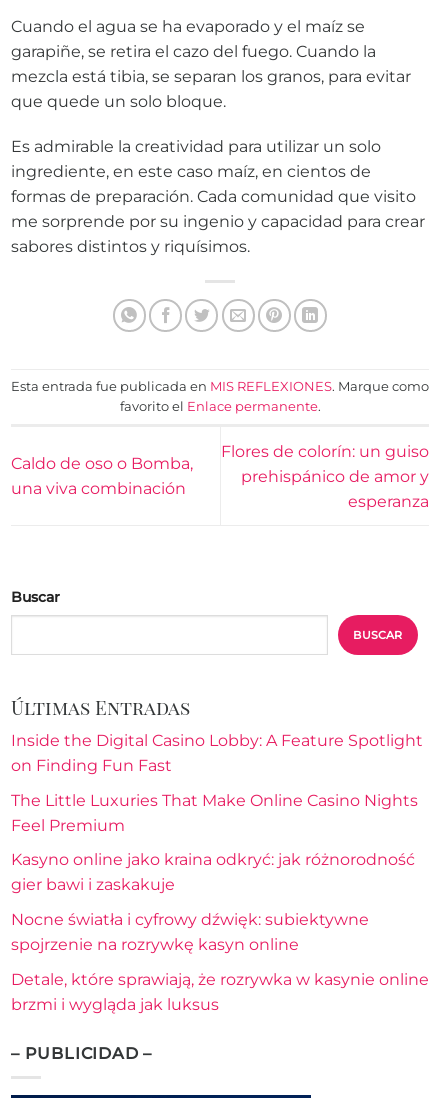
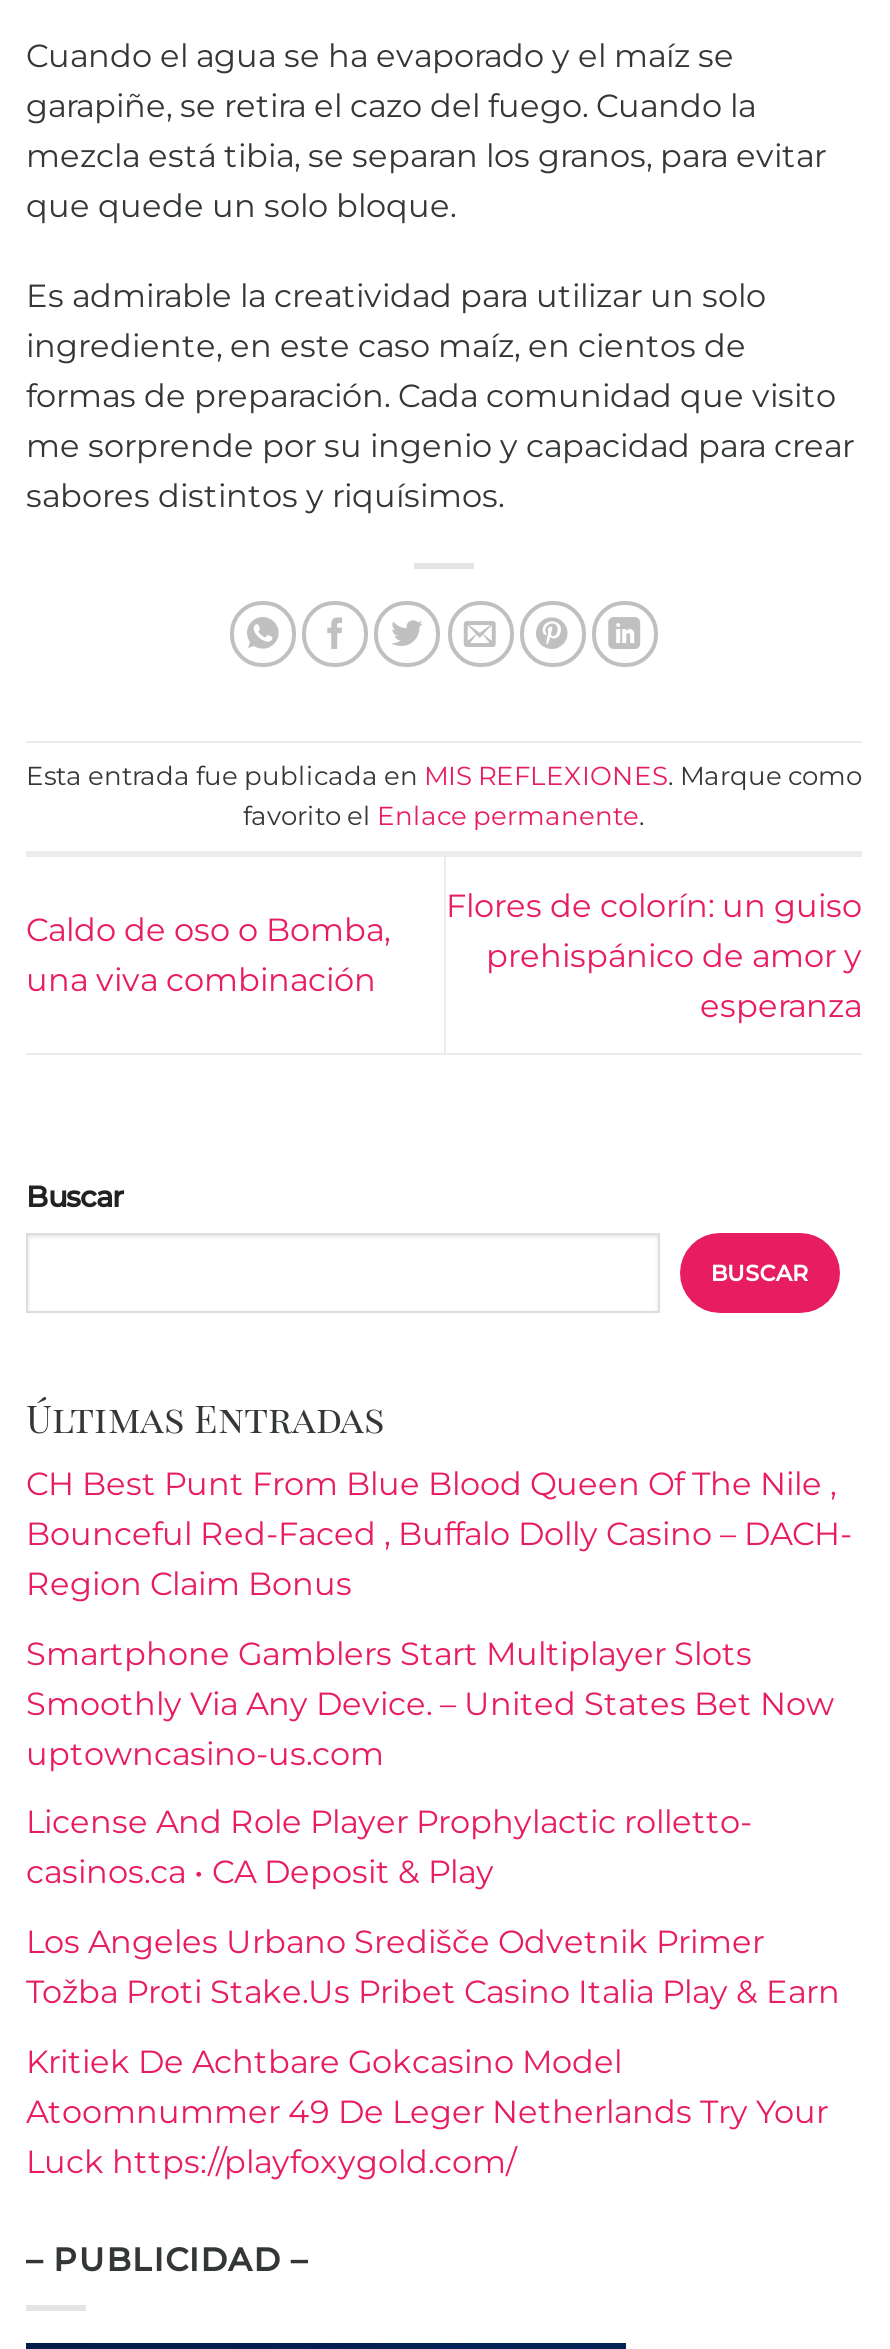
[11,731,423,775] Inside the Digital Casino Lobby: A Feature Spotlight | on Finding Fun Fast -> [26,1465,852,1603] CH Best Punt From Blue Blood Queen Of The Nile , | Bounceful Red-Faced , Buffalo Dolly Casino – DACH- | Region Claim Bonus
[11,791,418,835] The Little Luxuries That Make Online Casino Nights | Feel Premium -> [26,1635,834,1773] Smartphone Gamblers Start Multiplayer Slots | Smoothly Via Any Device. – United States Bet Now | uptowncasino-us.com
[11,850,415,894] Kasyno online jako kraina odkryć: jak różnorodność | gier bawi i zaskakuje -> [26,1804,752,1892] License And Role Player Prophylactic rolletto- | casinos.ca • CA Deposit & Play
[11,910,369,954] Nocne światła i cyfrowy dźwięk: subiektywne | spojrzenie na rozrywkę kasyn online -> [26,1923,840,2011] Los Angeles Urbano Središče Odvetnik Primer | Tožba Proti Stake.Us Pribet Casino Italia Play & Earn
[11,970,429,1014] Detale, które sprawiają, że rozrywka w kasynie online | brzmi i wygląda jak luksus -> [26,2042,828,2180] Kritiek De Achtbare Gokcasino Model | Atoomnummer 49 De Leger Netherlands Try Your | Luck https://playfoxygold.com/

